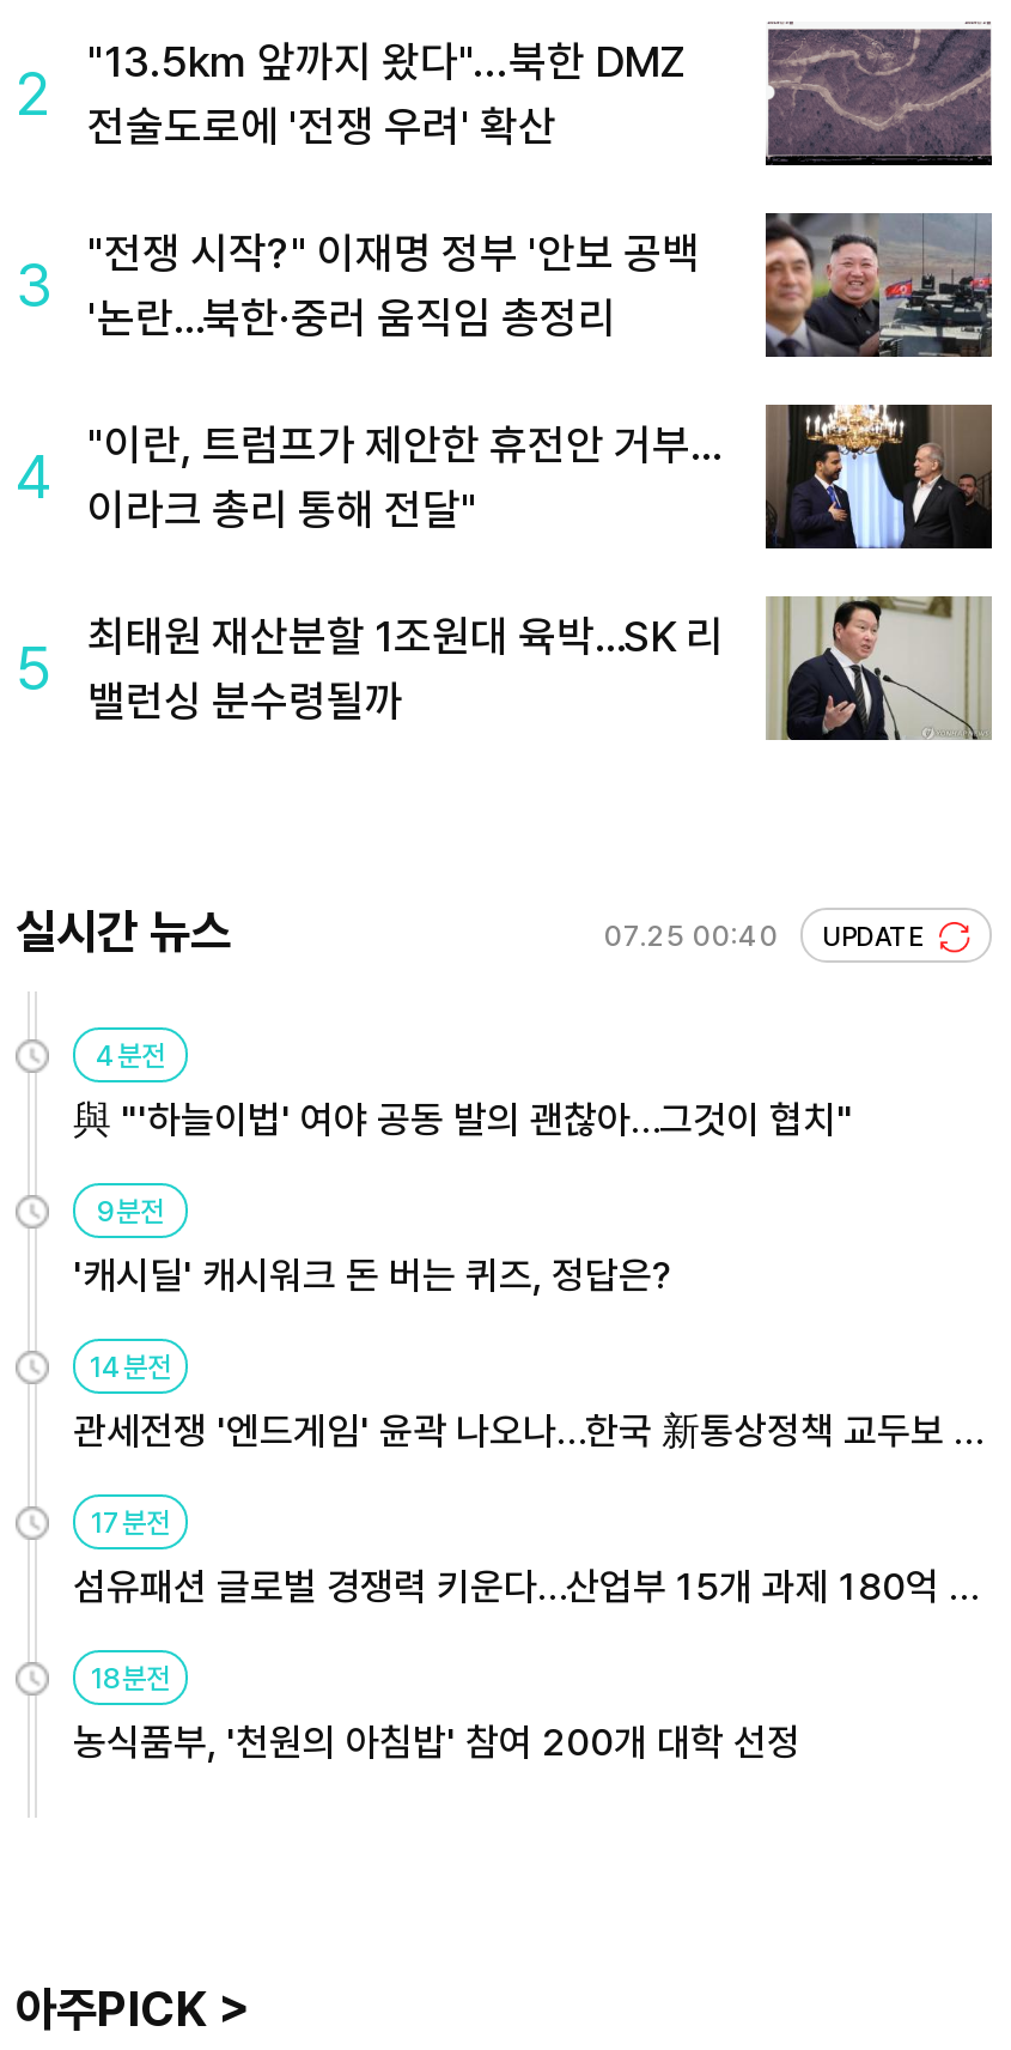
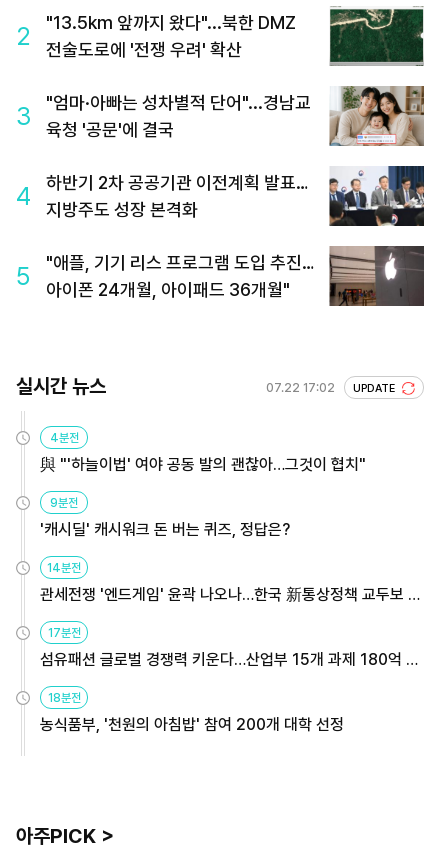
[765,29,992,165] [image] -> [329,9,423,67] [image]
[87,211,992,359] [image] | "전쟁 시작?" 이재명 정부 '안보 공백 | '논란…북한·중러 움직임 총정리 -> [46,85,425,147] [image] | "엄마·아빠는 성차별적 단어"...경남교 | 육청 '공문'에 결국
[87,402,992,551] [image] | "이란, 트럼프가 제안한 휴전안 거부… | 이라크 총리 통해 전달" -> [46,165,425,227] [image] | 하반기 2차 공공기관 이전계획 발표… | 지방주도 성장 본격화
[87,596,989,742] [image] | 최태원 재산분할 1조원대 육박…SK 리 | 밸런싱 분수령될까 -> [46,246,424,307] [image] | "애플, 기기 리스 프로그램 도입 추진… | 아이폰 24개월, 아이패드 36개월"
[604,920,930,953] 07.25 00:40 UPDATE -> [266,381,398,395] 07.22 17:02 UPDATE

